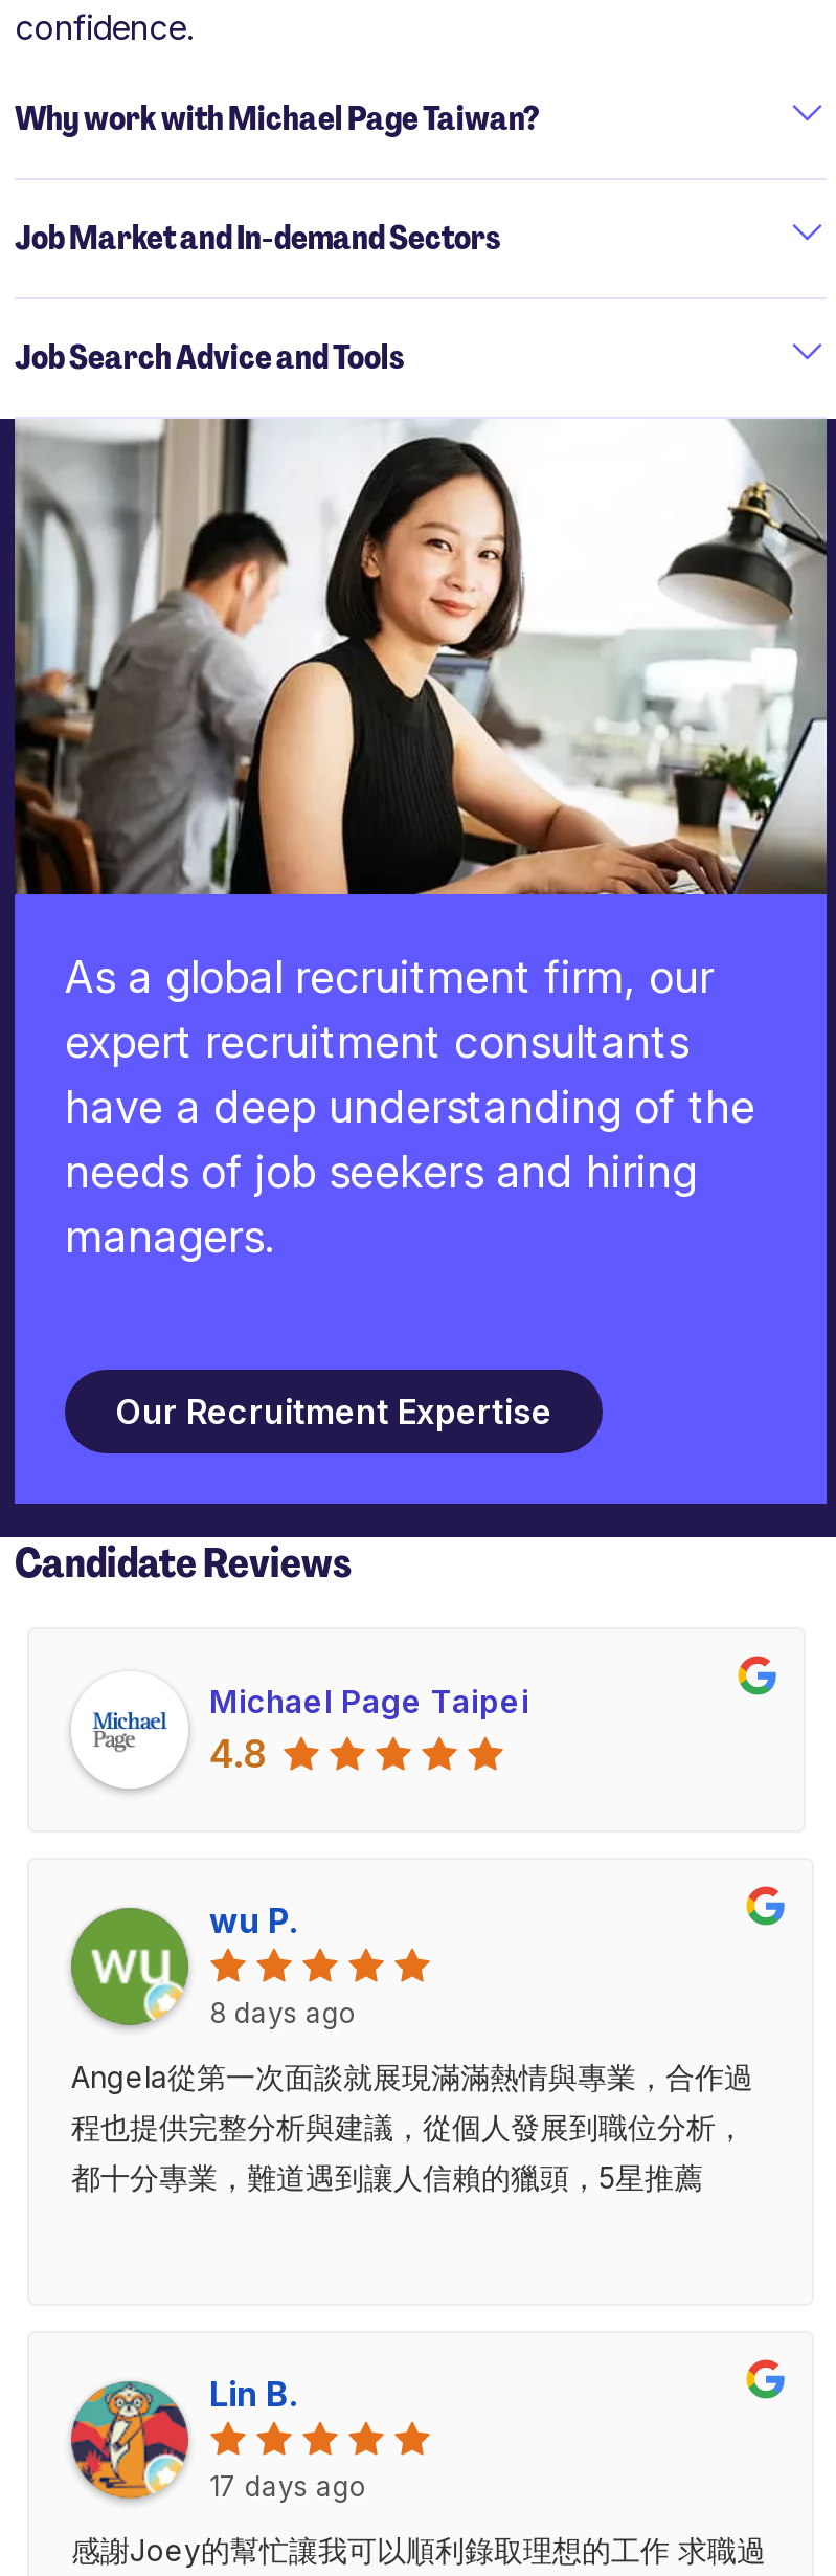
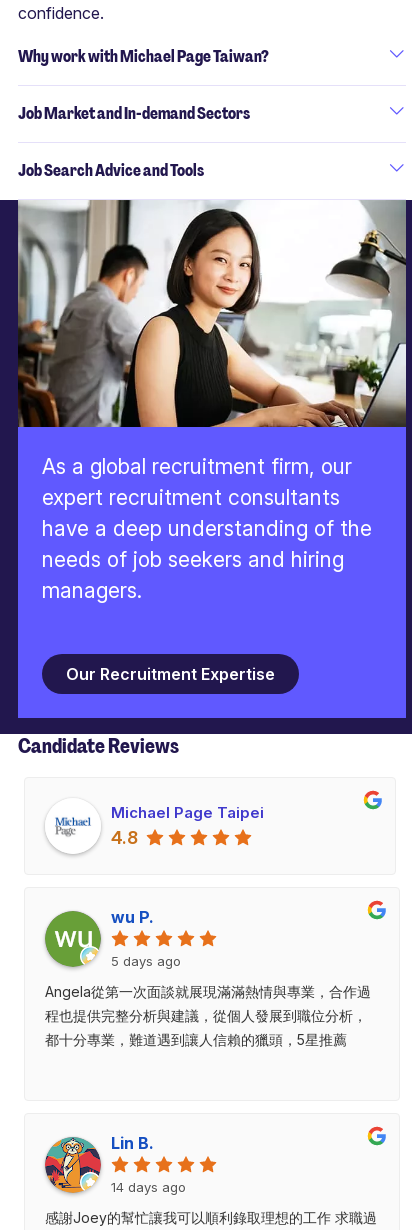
[209,1995,356,2028] 8 days ago -> [111,952,181,968] 5 days ago
[209,2468,366,2502] 17 days ago -> [111,1178,186,1194] 14 days ago

